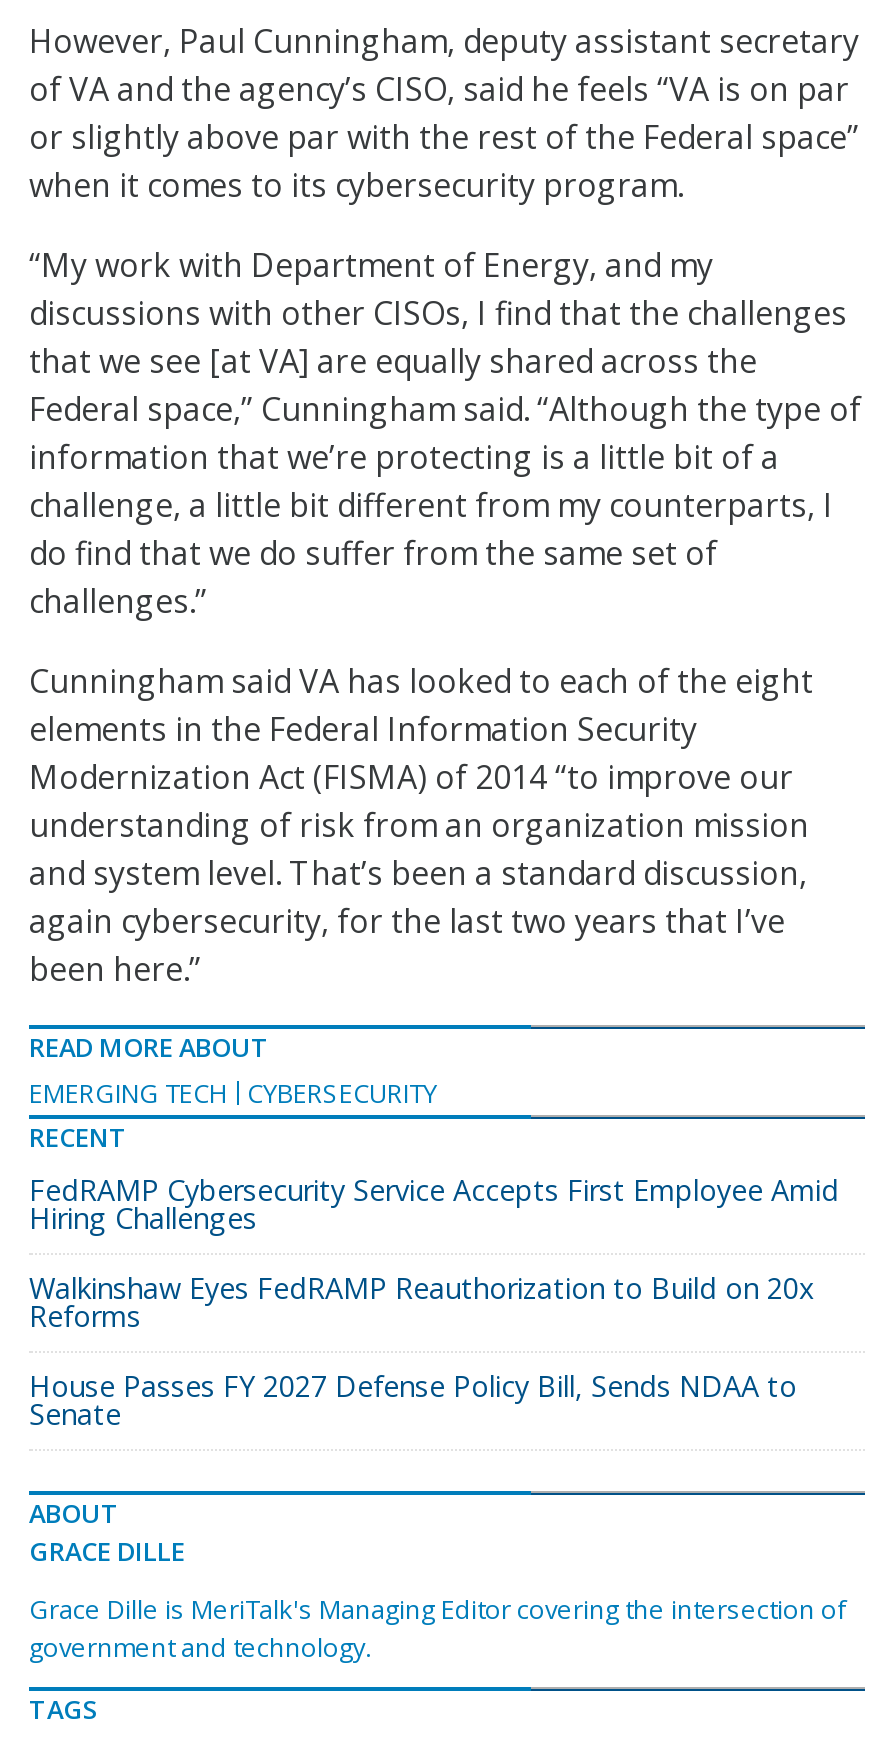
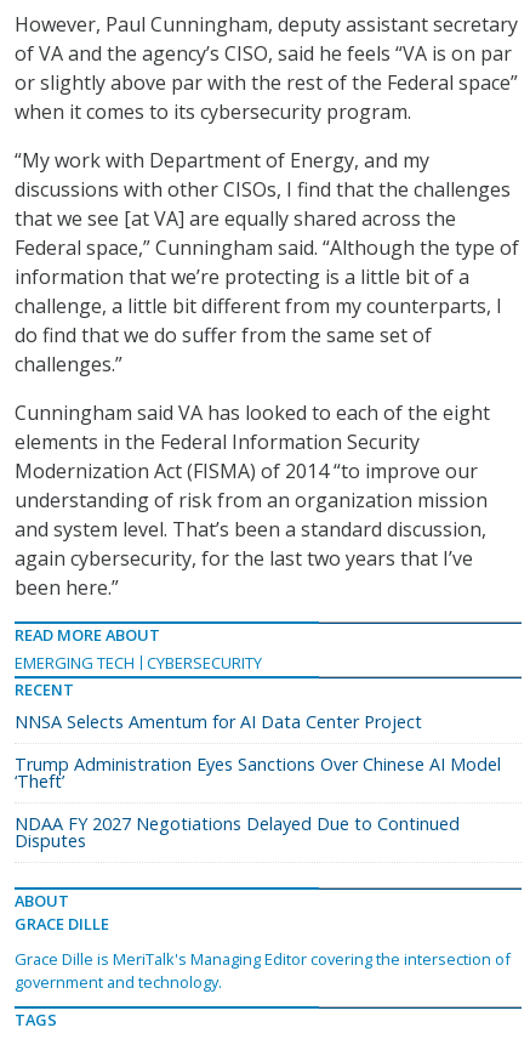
[29,1171,839,1237] FedRAMP Cybersecurity Service Accepts First Employee Amid | Hiring Challenges -> [15,710,422,733] NNSA Selects Amentum for AI Data Center Project
[29,1269,815,1335] Walkinshaw Eyes FedRAMP Reauthorization to Build on 20x | Reforms -> [15,753,501,793] Trump Administration Eyes Sanctions Over Chinese AI Model | ‘Theft’
[29,1367,797,1433] House Passes FY 2027 Defense Policy Bill, Sends NDAA to | Senate -> [15,812,460,852] NDAA FY 2027 Negotiations Delayed Due to Continued | Disputes

